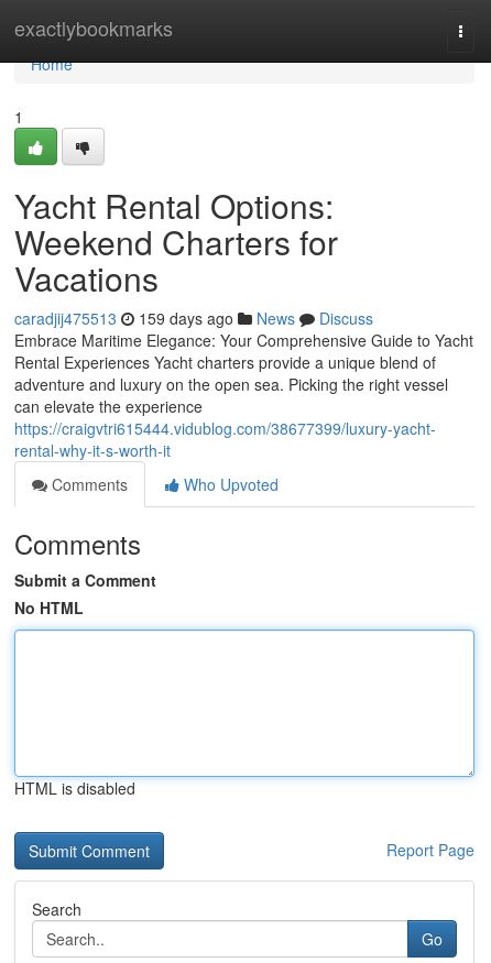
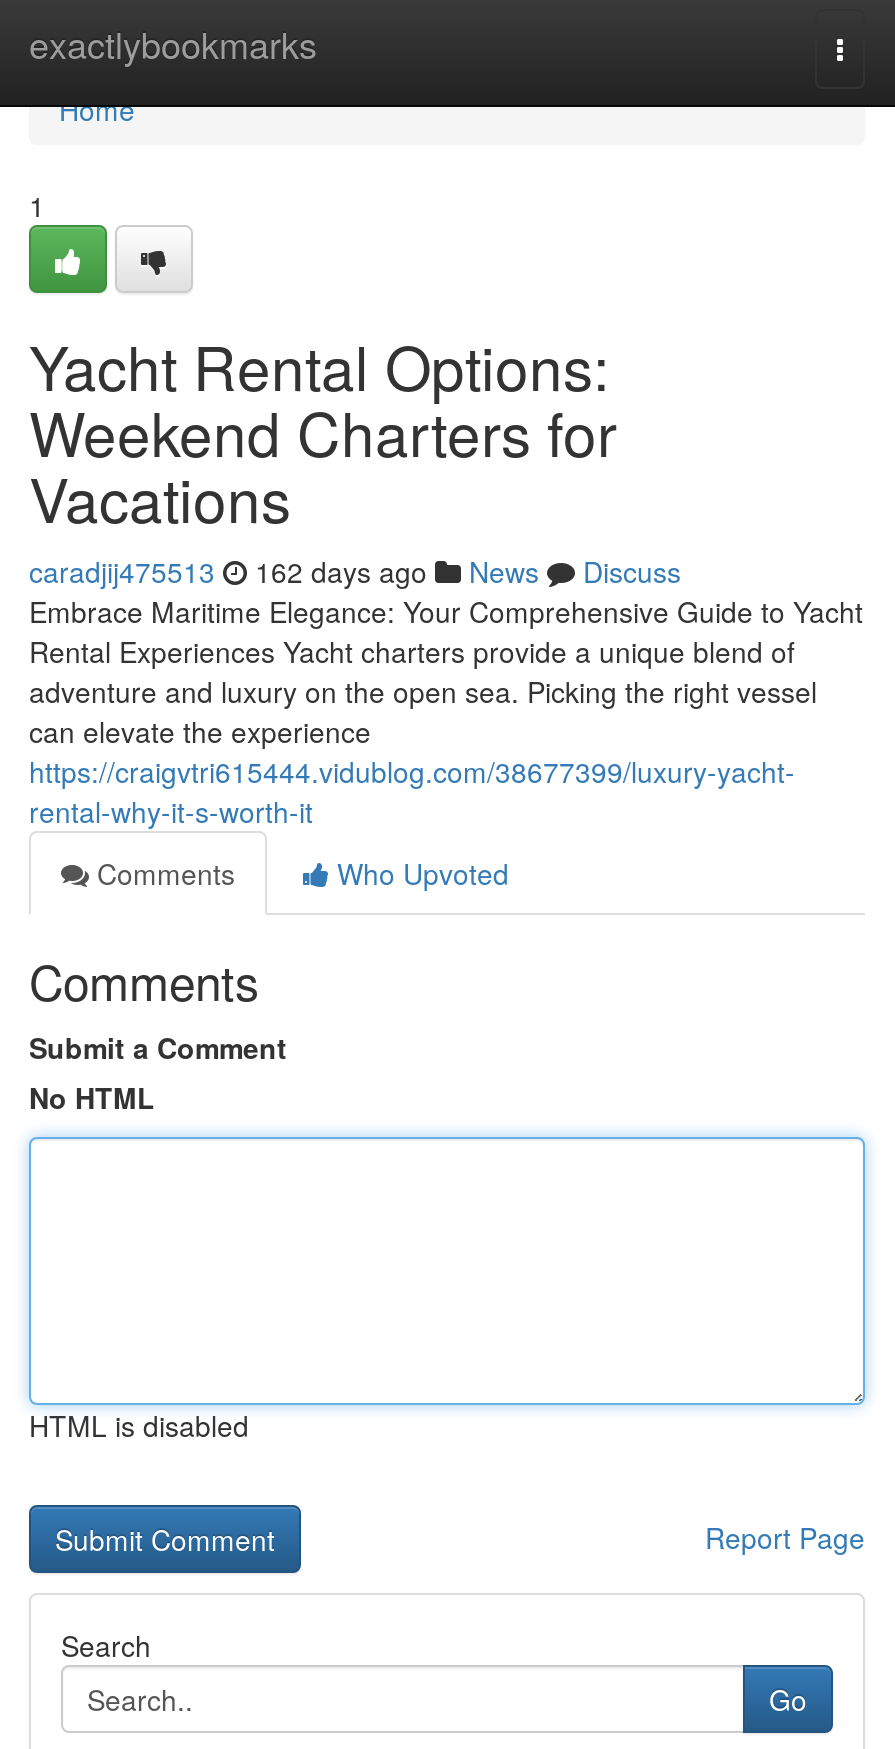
[14,307,373,329] caradjij475513 159 days ago News Discuss -> [29,551,681,591] caradjij475513 162 days ago News Discuss

